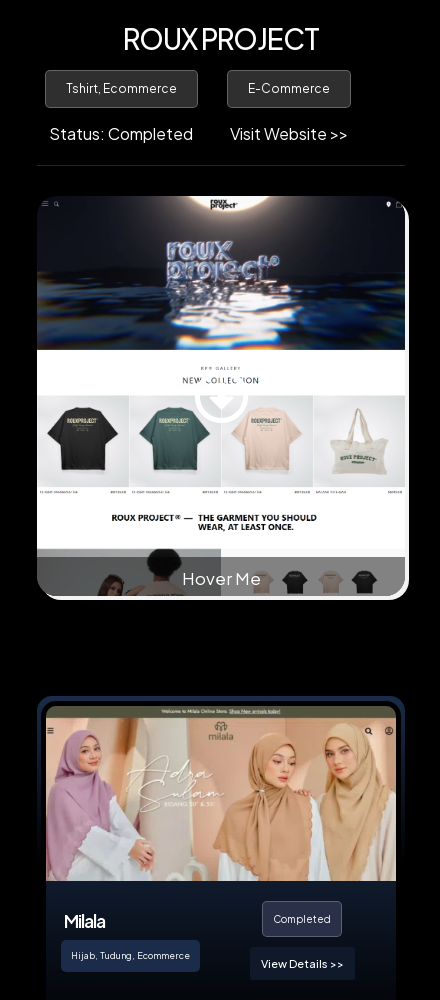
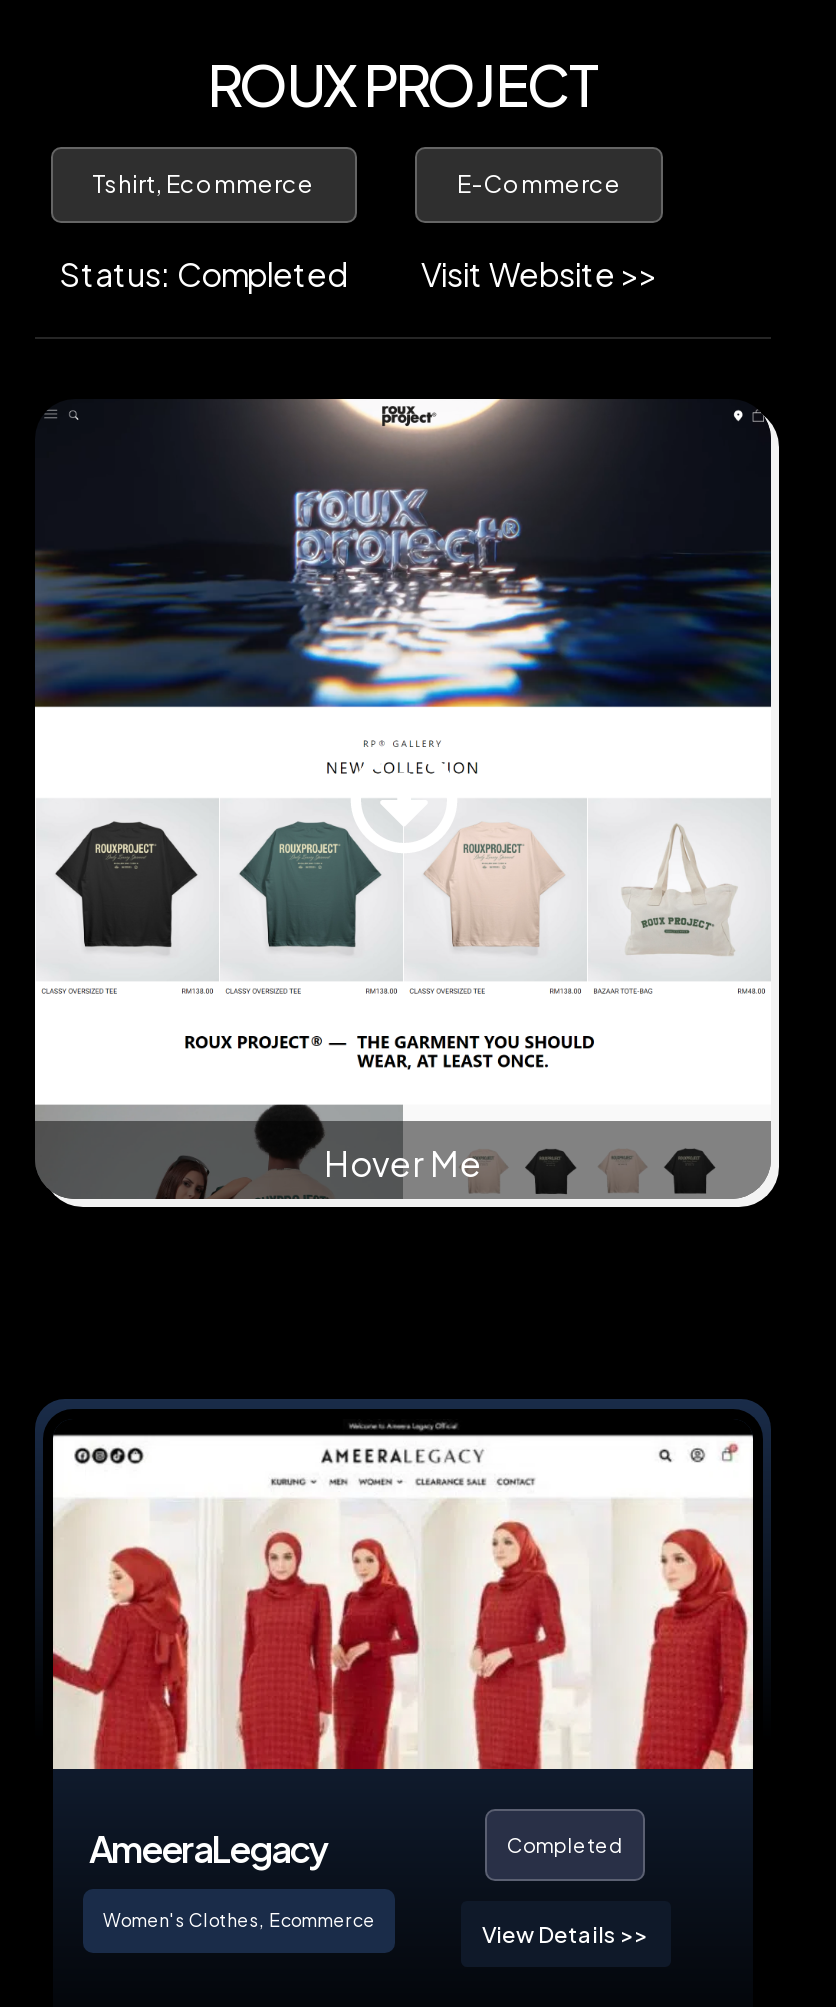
[45,706,397,932] [image] | Milala -> [51,1421,755,1871] [image] | AmeeraLegacy
[71,950,190,961] Hijab, Tudung, Ecommerce -> [103,1908,375,1930] Women's Clothes, Ecommerce

